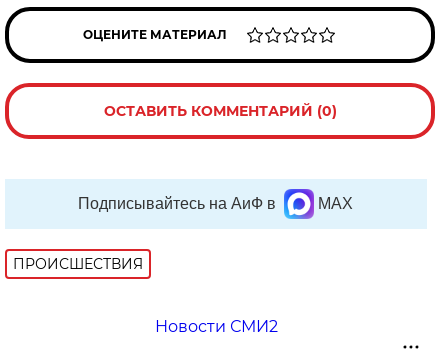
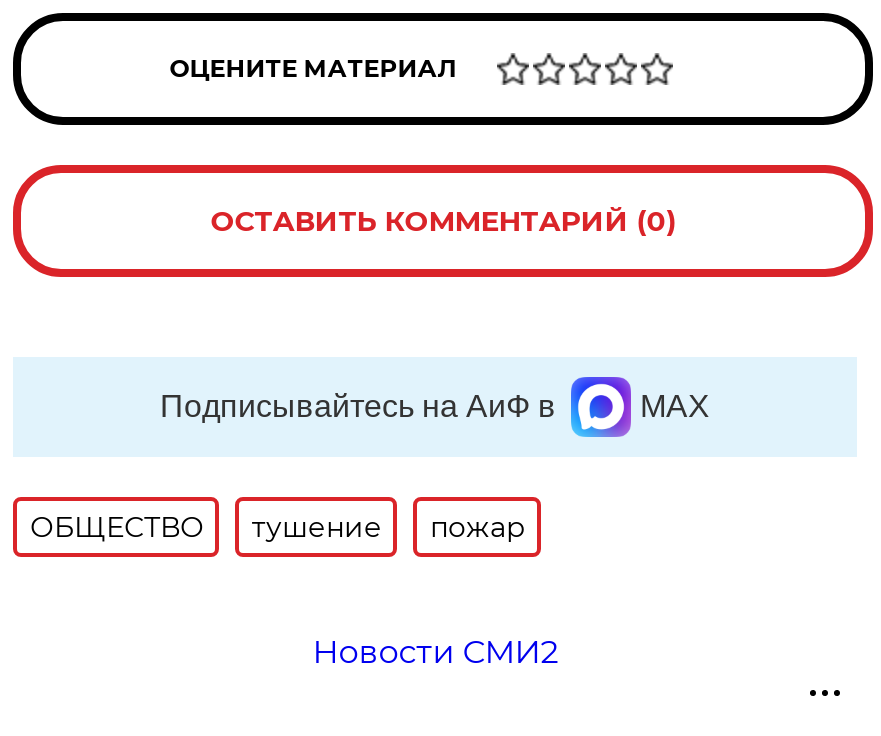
[13,255,143,273] ПРОИСШЕСТВИЯ -> [30,508,526,544] ОБЩЕСТВО | тушение | пожар

